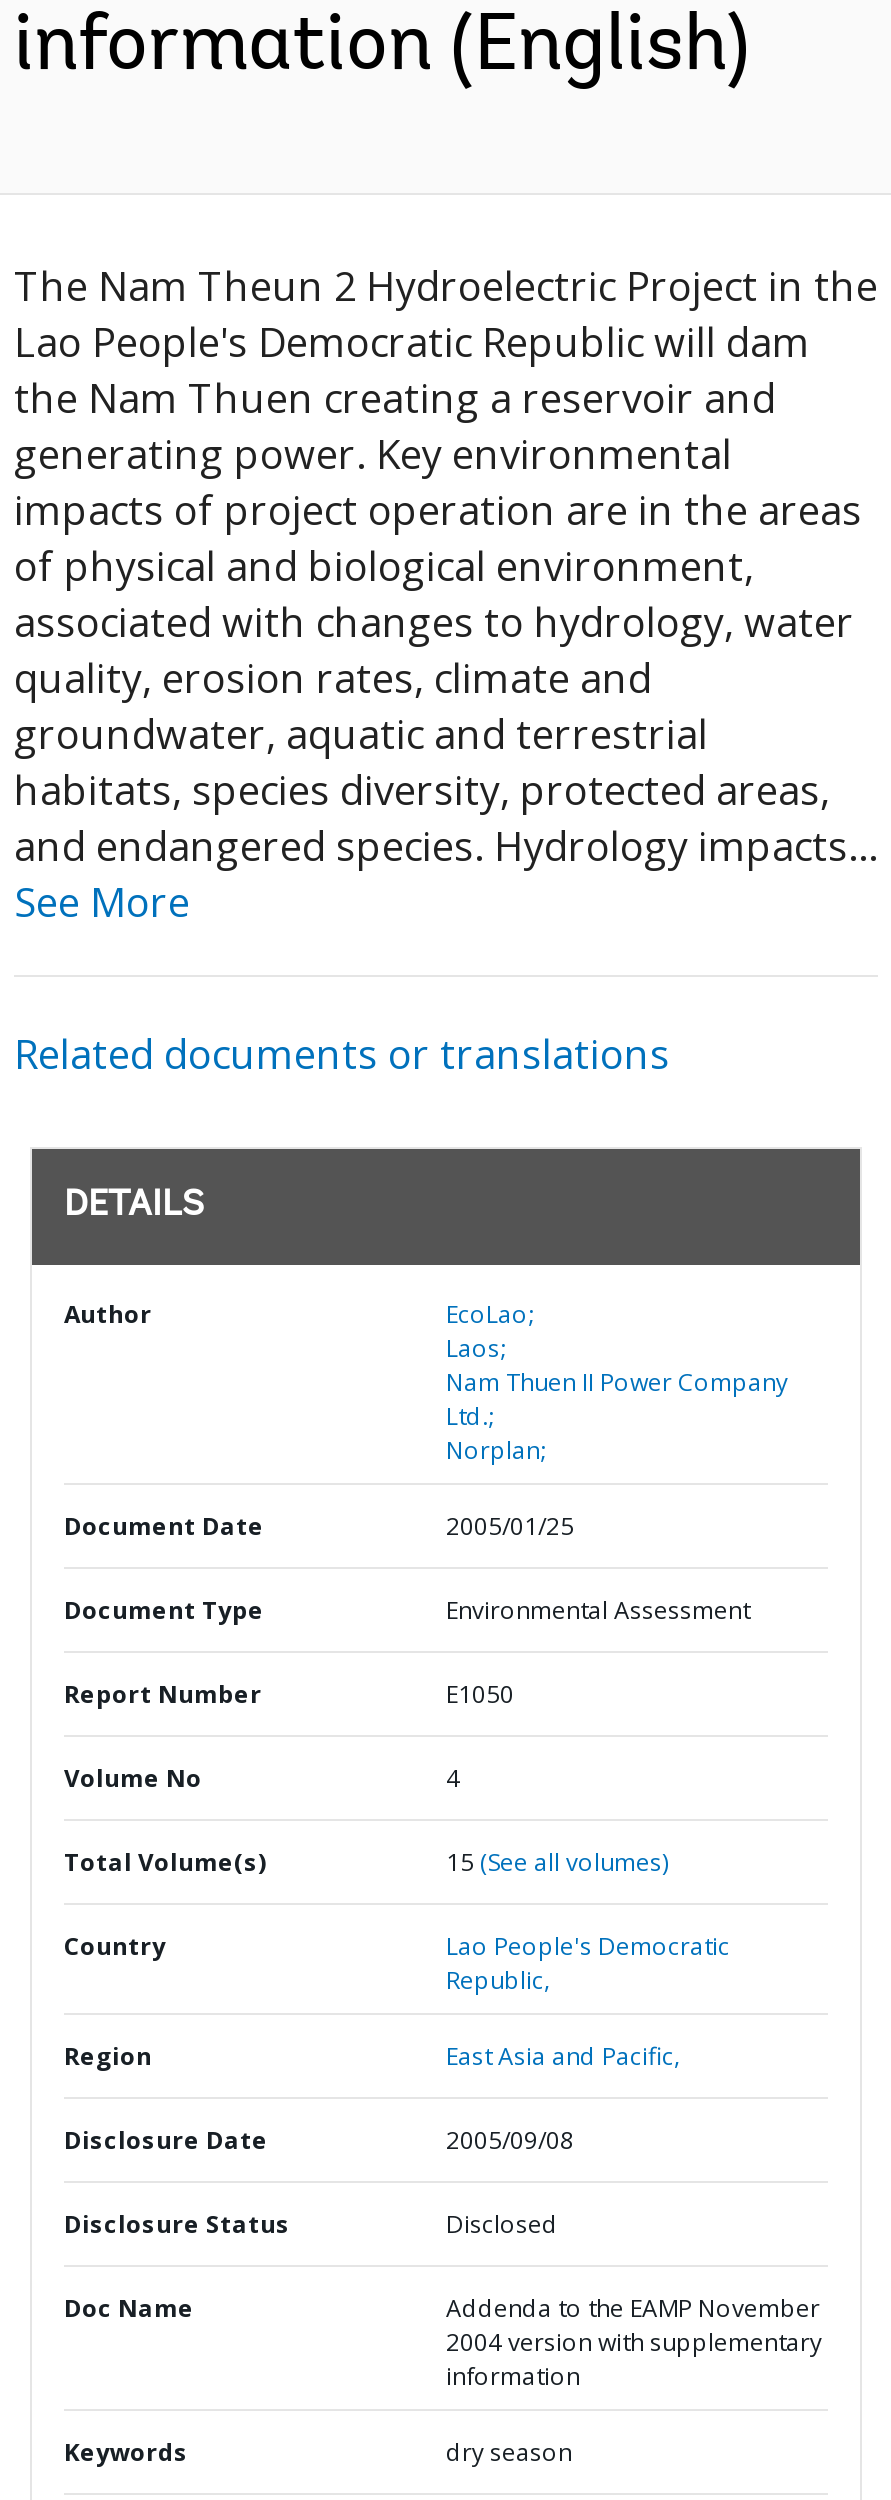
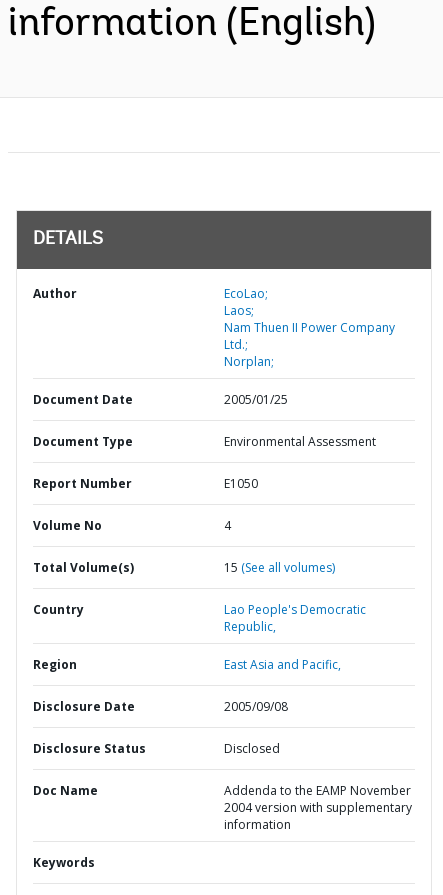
[14,259,878,1081] The Nam Theun 2 Hydroelectric Project in the | Lao People's Democratic Republic will dam | the Nam Thuen creating a reservoir and | generating power. Key environmental | impacts of project operation are in the areas | of physical and biological environment, | associated with changes to hydrology, water | quality, erosion rates, climate and | groundwater, aquatic and terrestrial | habitats, species diversity, protected areas, | and endangered species. Hydrology impacts... | See More | Related documents or translations -> none
[446,2435,572,2469] dry season -> none

